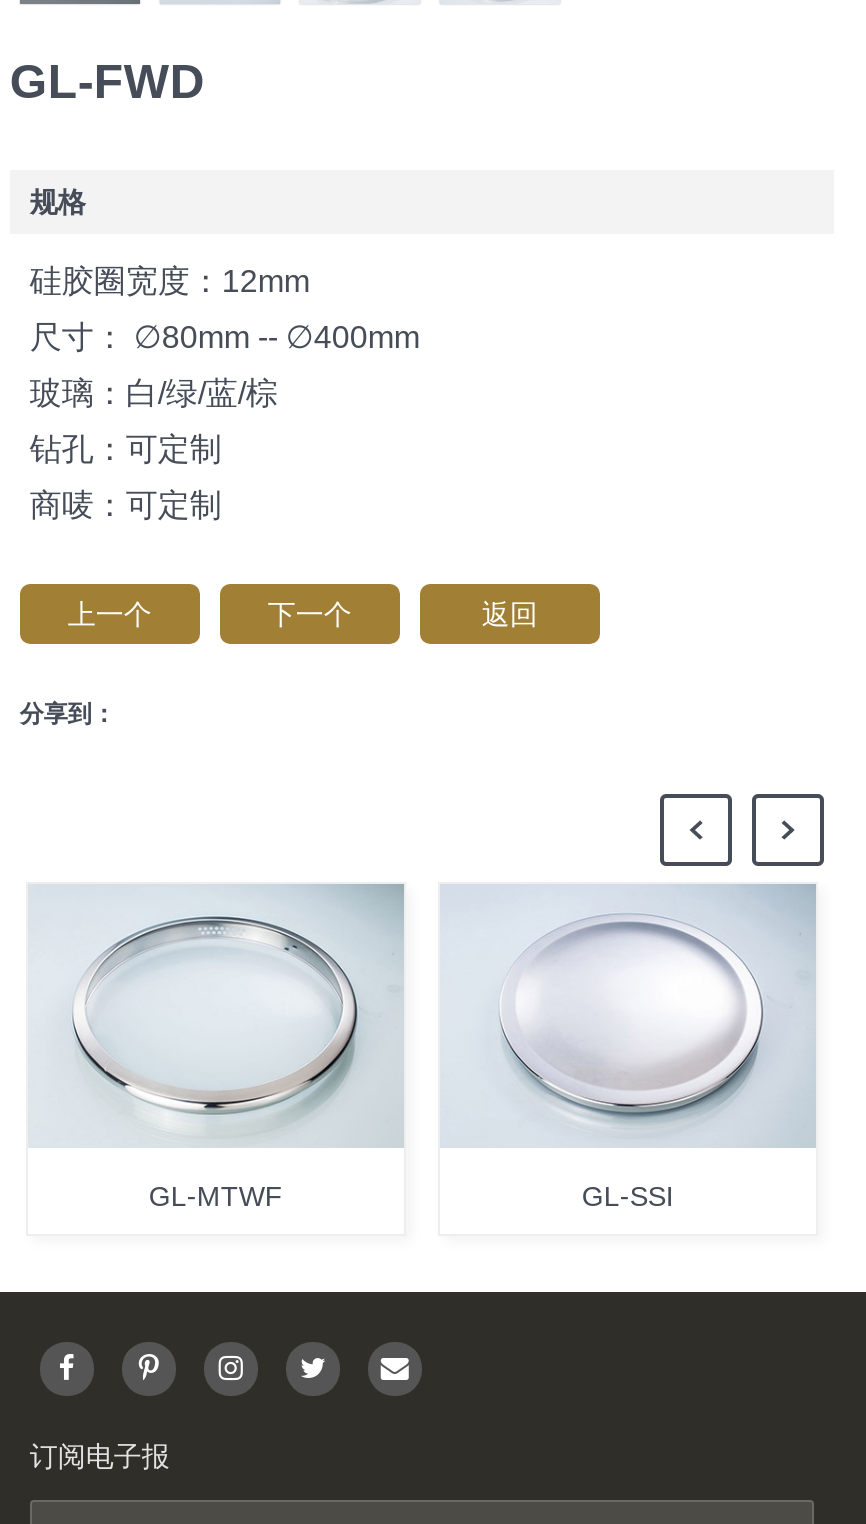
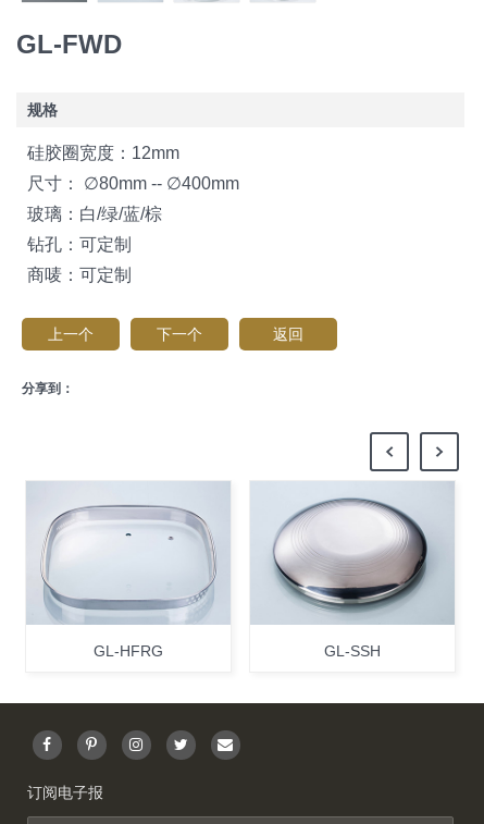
[60,886,674,1211] [image] | GL-MTWF | GL-SSI -> [41,483,381,659] [image] | GL-HFRG | GL-SSH
[482,886,814,1132] [image] -> [272,483,452,616] [image]

